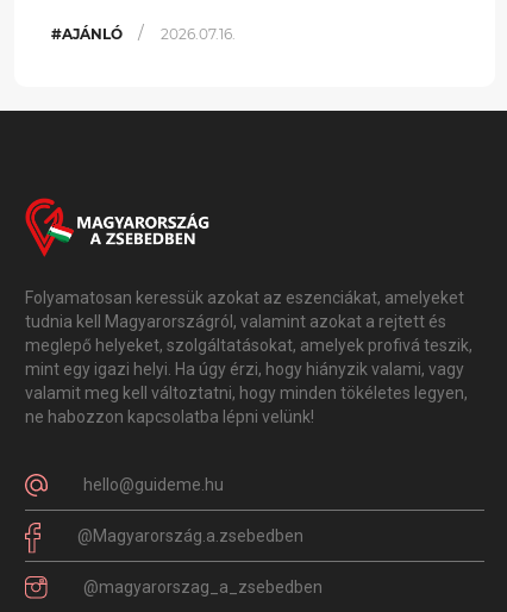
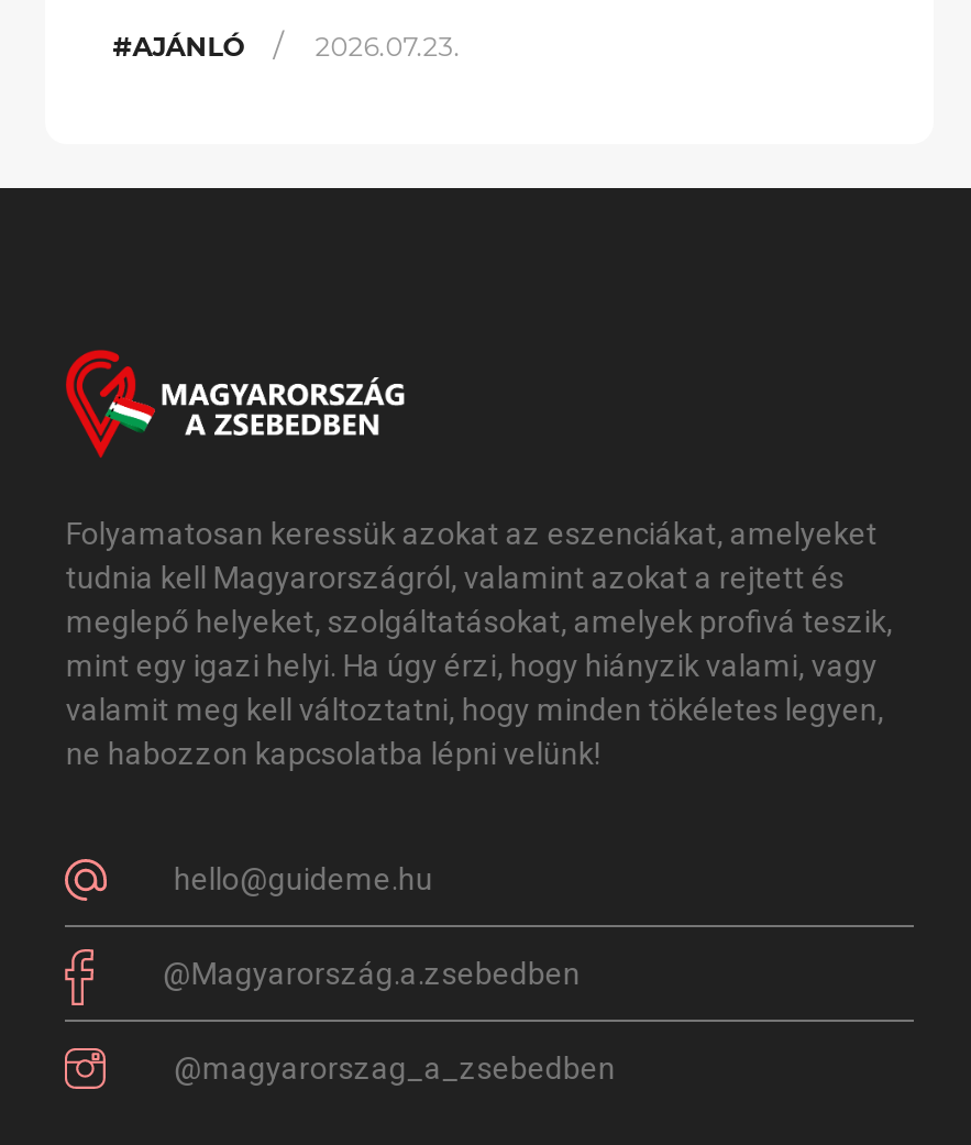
[160,25,235,43] 2026.07.16. -> [315,30,460,63] 2026.07.23.

